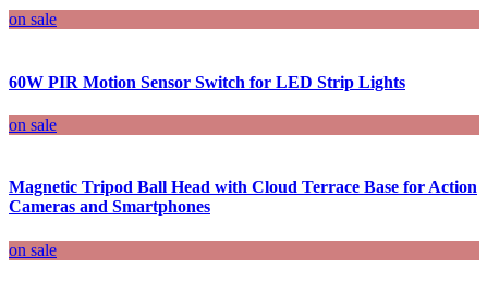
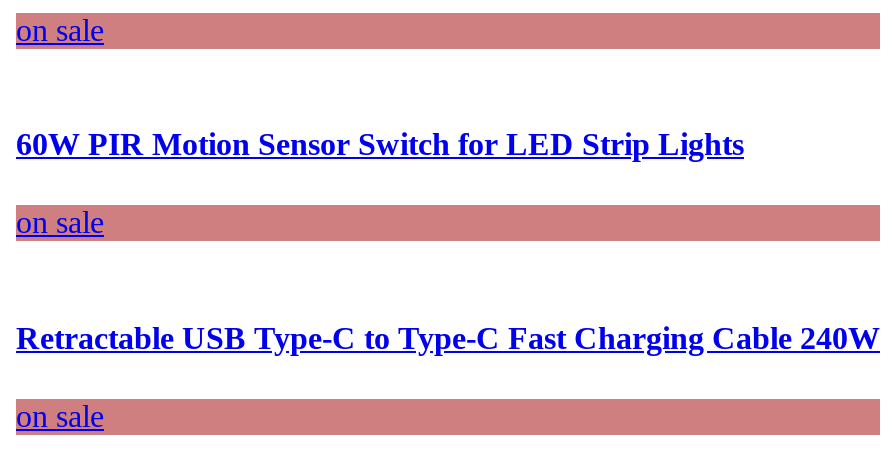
[9,178,477,216] Magnetic Tripod Ball Head with Cloud Terrace Base for Action | Cameras and Smartphones -> [16,320,880,354] Retractable USB Type-C to Type-C Fast Charging Cable 240W

